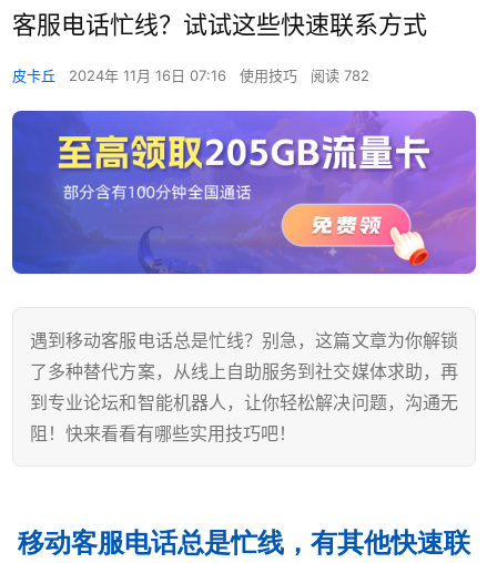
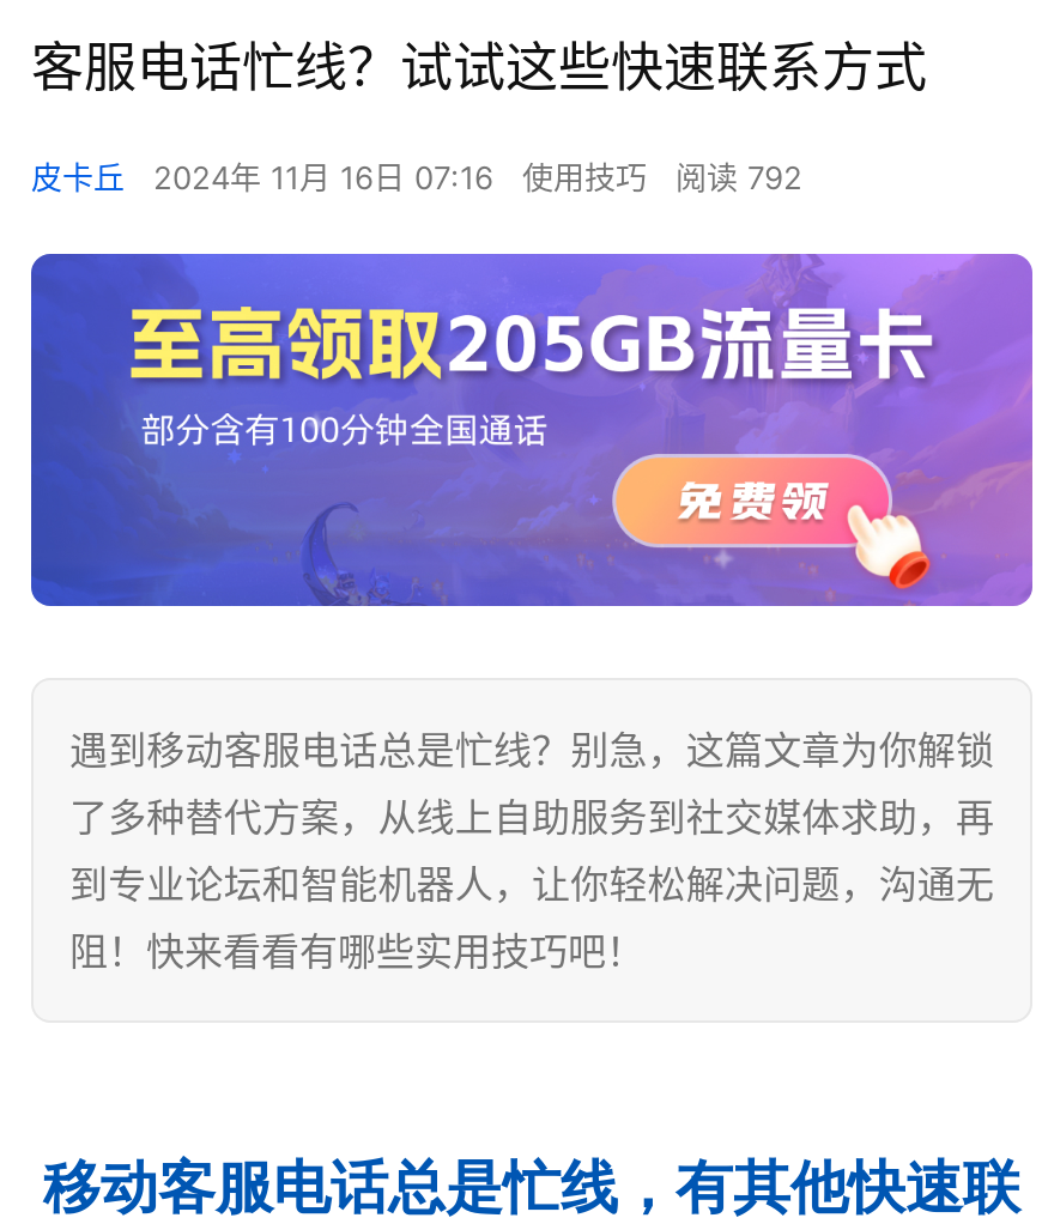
[12,67,369,84] 皮卡丘 2024年 11月 16日 07:16 使用技巧 阅读 782 -> [31,159,802,197] 皮卡丘 2024年 11月 16日 07:16 使用技巧 阅读 792

